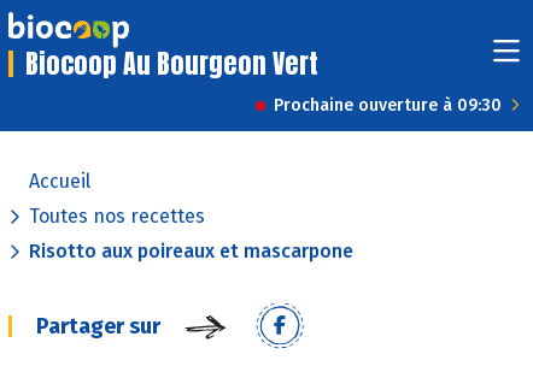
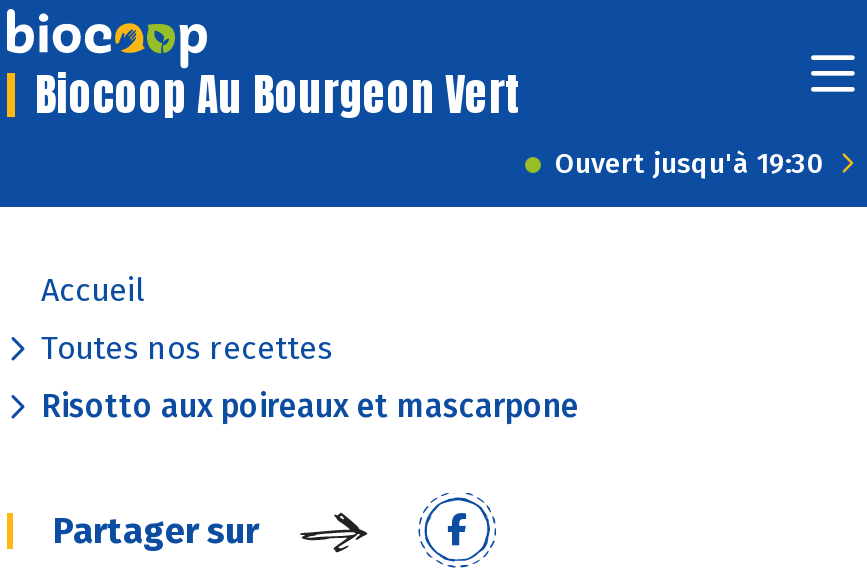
[274,95,502,116] Prochaine ouverture à 09:30 -> [555,147,825,181] Ouvert jusqu'à 19:30

